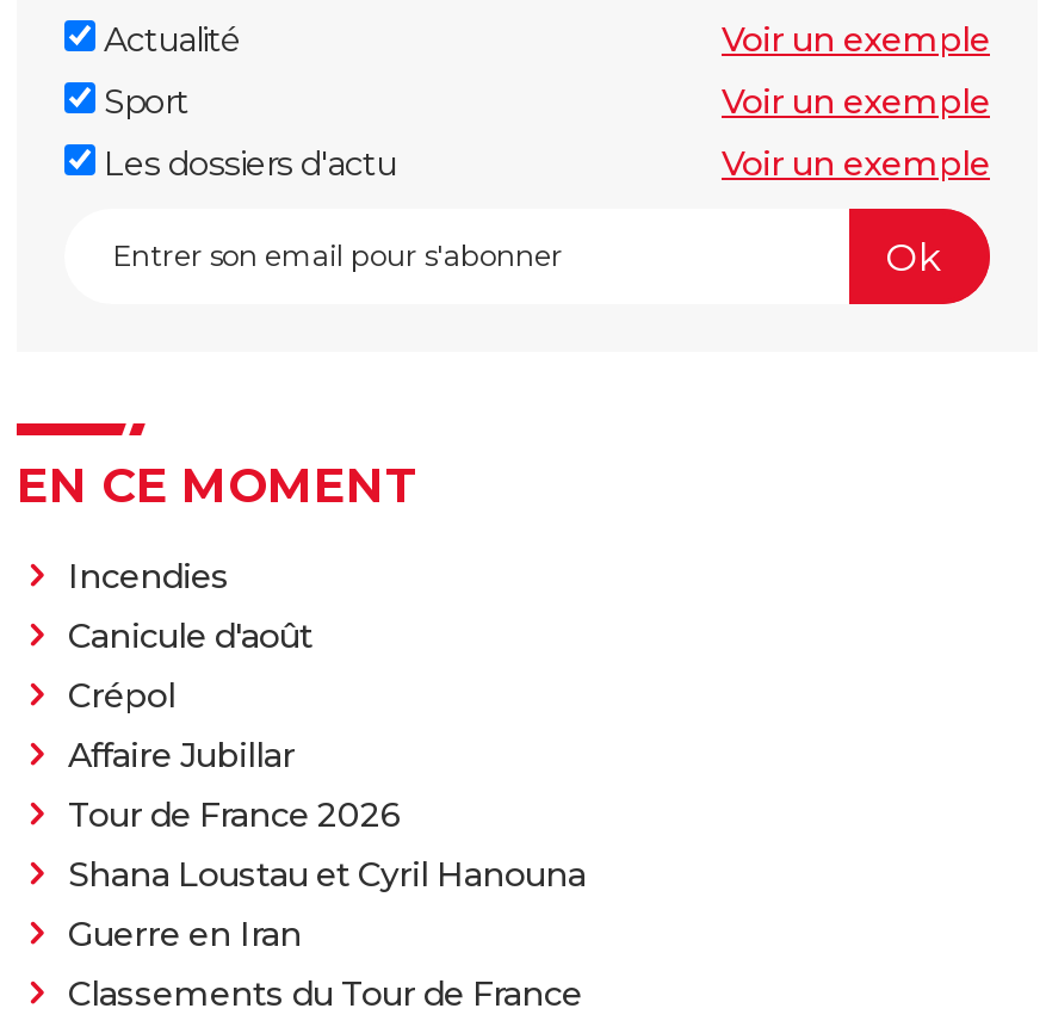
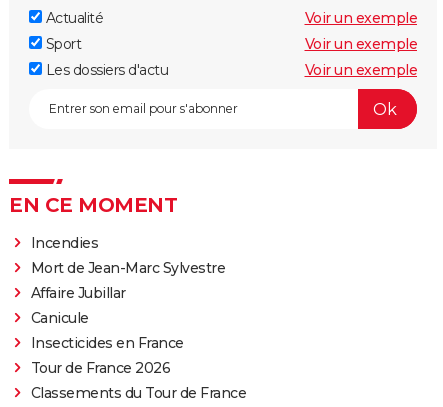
[68,614,312,717] Canicule d'août | Crépol -> [30,259,225,277] Mort de Jean-Marc Sylvestre
none -> [30,309,183,352] Canicule | Insecticides en France
moved [68,793,401,836] -> [30,359,170,377]: Tour de France 2026
[68,853,586,955] Shana Loustau et Cyril Hanouna | Guerre en Iran -> none

